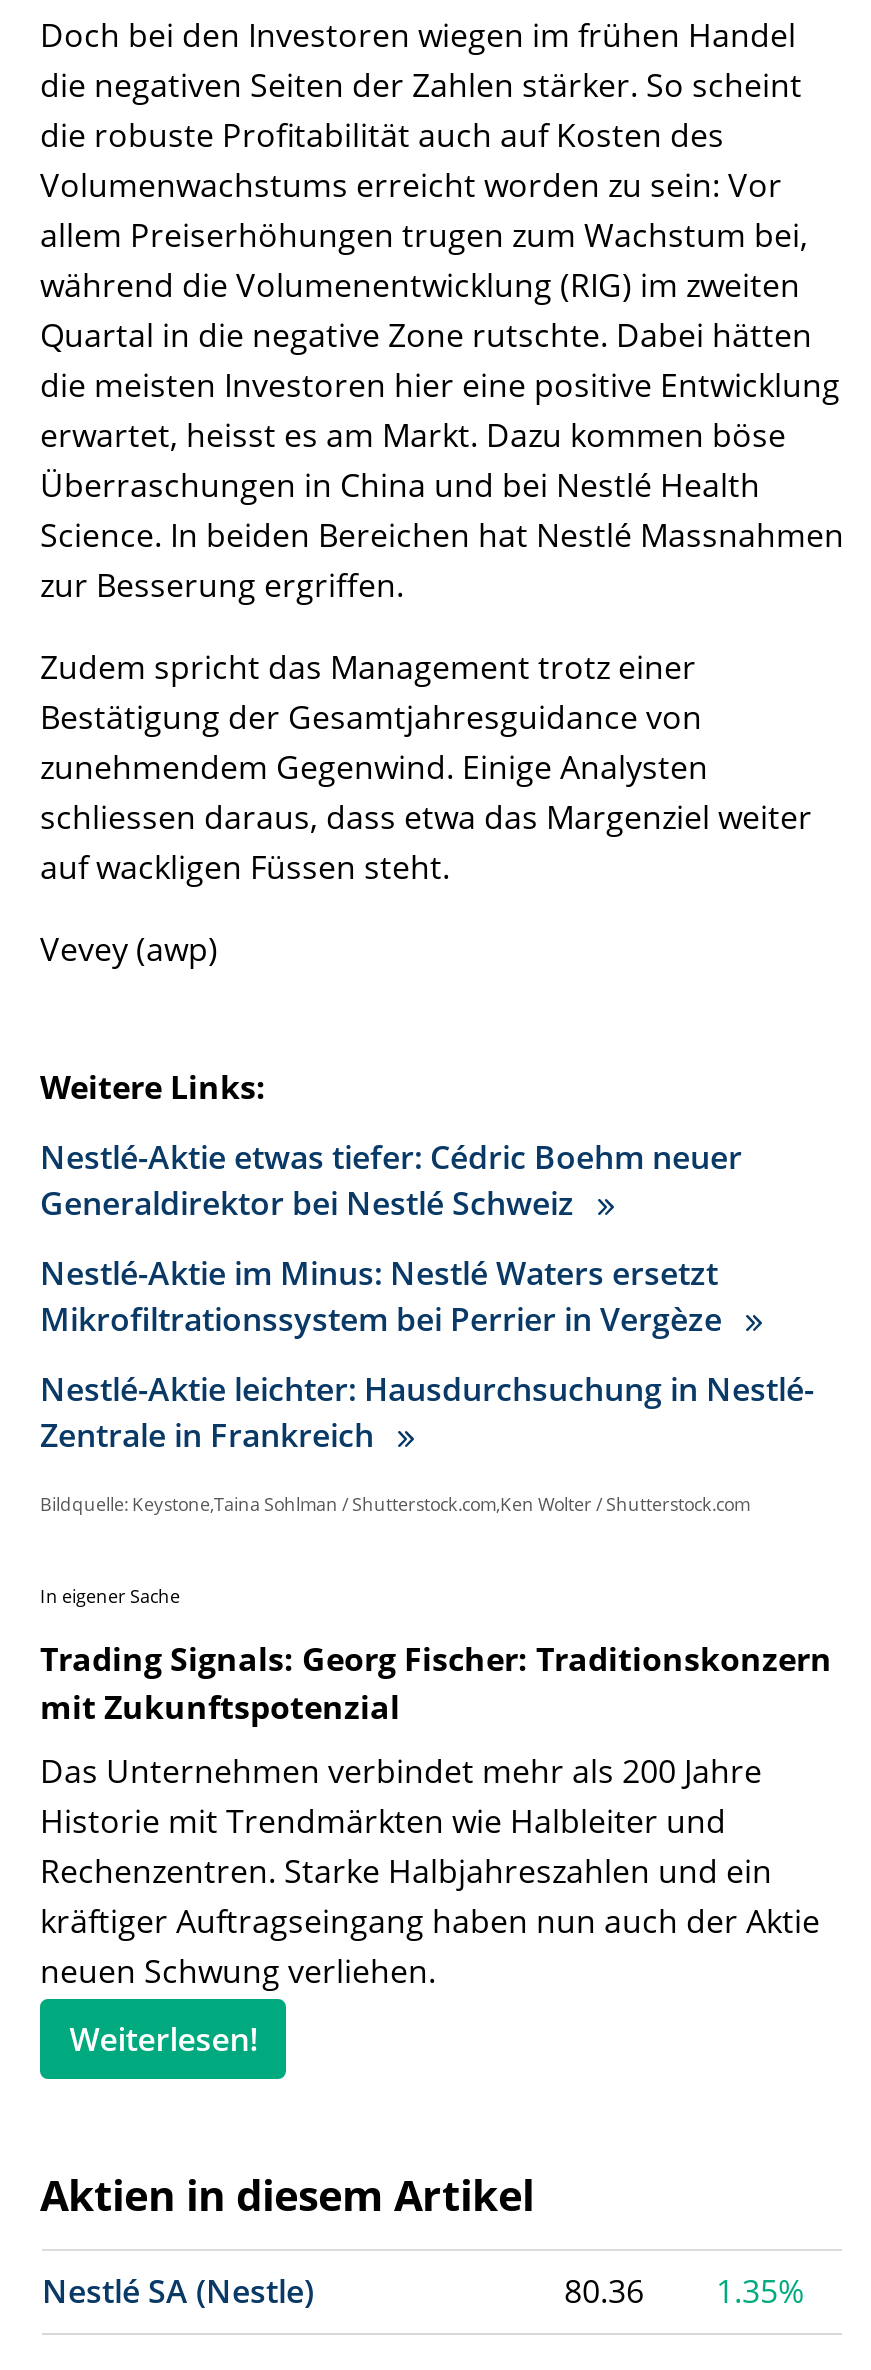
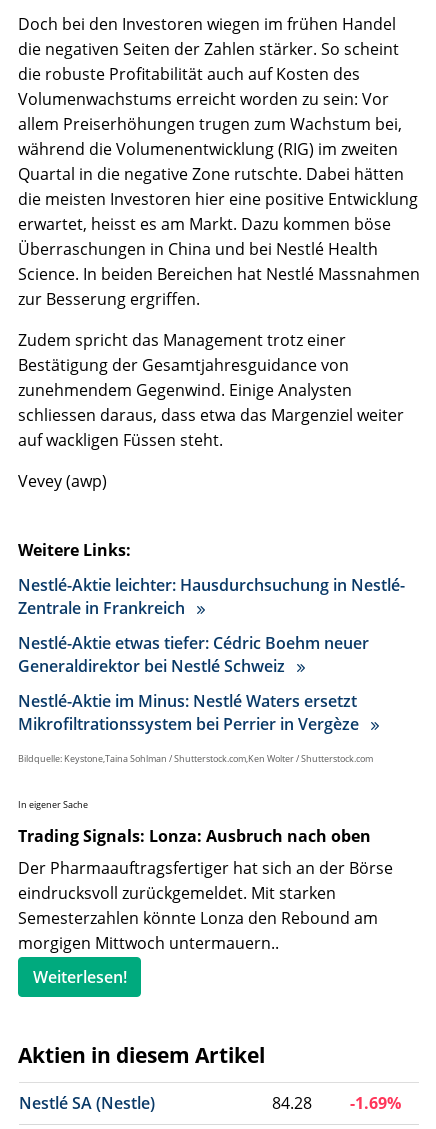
moved [40,1134,742,1340] -> [18,631,369,734]: Nestlé-Aktie etwas tiefer: Cédric Boehm neuer | Generaldirektor bei Nestlé Schweiz | Nestlé-Aktie im Minus: Nestlé Waters ersetzt | Mikrofiltrationssystem bei Perrier in Vergèze
moved [40,1366,814,1456] -> [18,573,405,618]: Nestlé-Aktie leichter: Hausdurchsuchung in Nestlé- | Zentrale in Frankreich
[40,1636,832,1728] Trading Signals: Georg Fischer: Traditionskonzern | mit Zukunftspotenzial -> [18,824,371,846] Trading Signals: Lonza: Ausbruch nach oben
[40,1748,820,1992] Das Unternehmen verbindet mehr als 200 Jahre | Historie mit Trendmärkten wie Halbleiter und | Rechenzentren. Starke Halbjahreszahlen und ein | kräftiger Auftragseingang haben nun auch der Aktie | neuen Schwung verliehen. -> [18,856,393,953] Der Pharmaauftragsfertiger hat sich an der Börse | eindrucksvoll zurückgemeldet. Mit starken | Semesterzahlen könnte Lonza den Rebound am | morgigen Mittwoch untermauern..
[564,2268,644,2312] 80.36 -> [272,1091,312,1113] 84.28
[716,2268,804,2312] 1.35% -> [350,1091,401,1113] -1.69%

